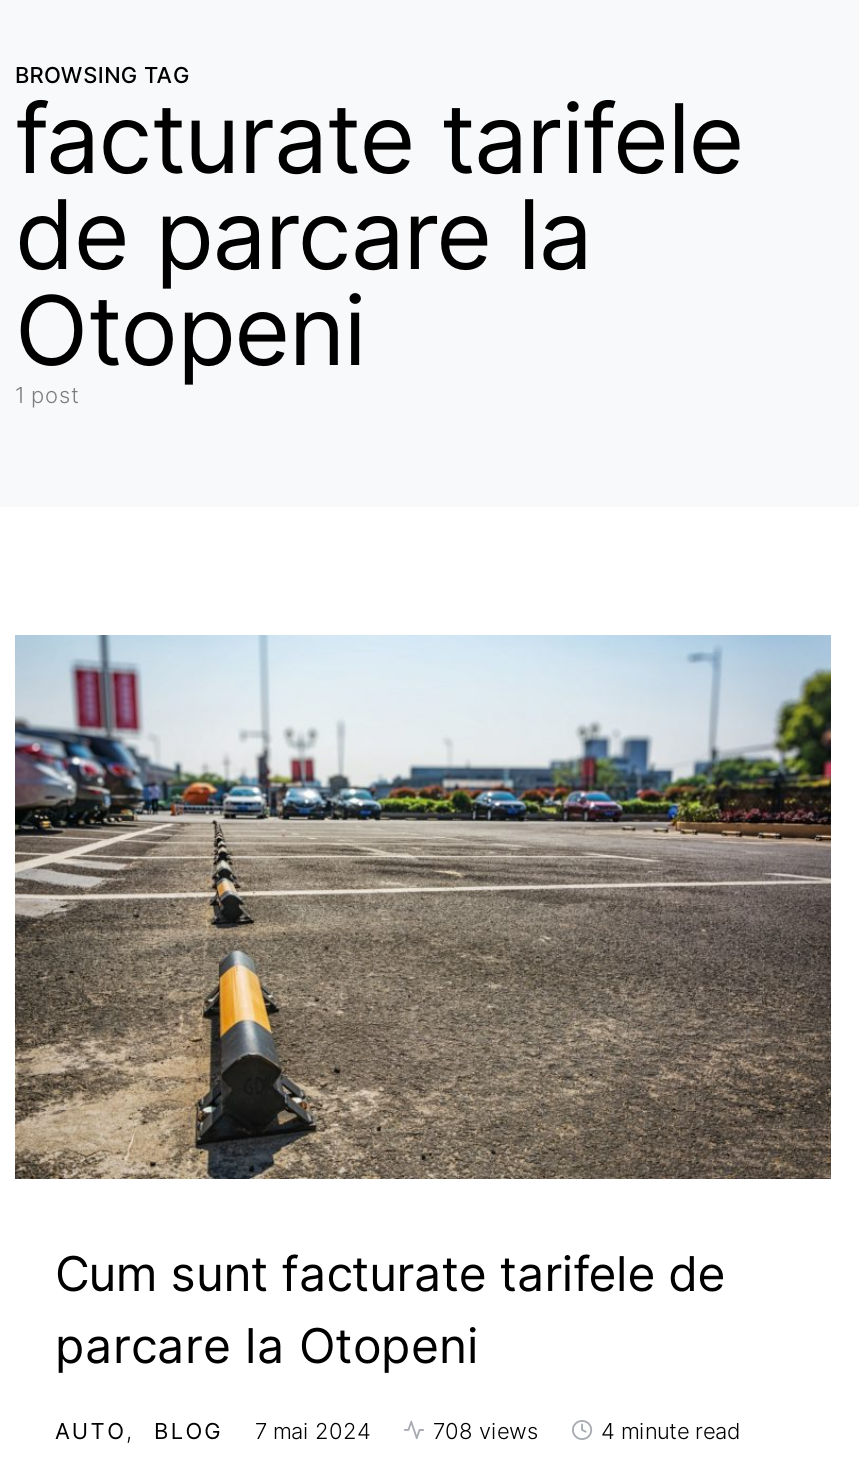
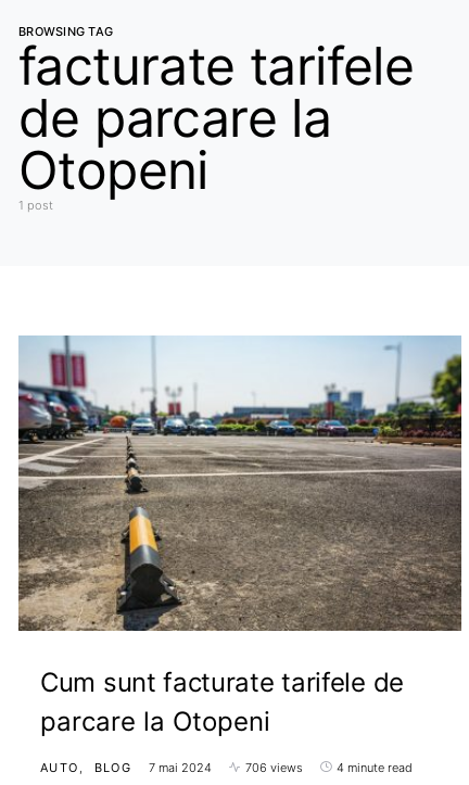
[433,1417,539,1445] 708 views -> [245,760,303,775] 706 views

